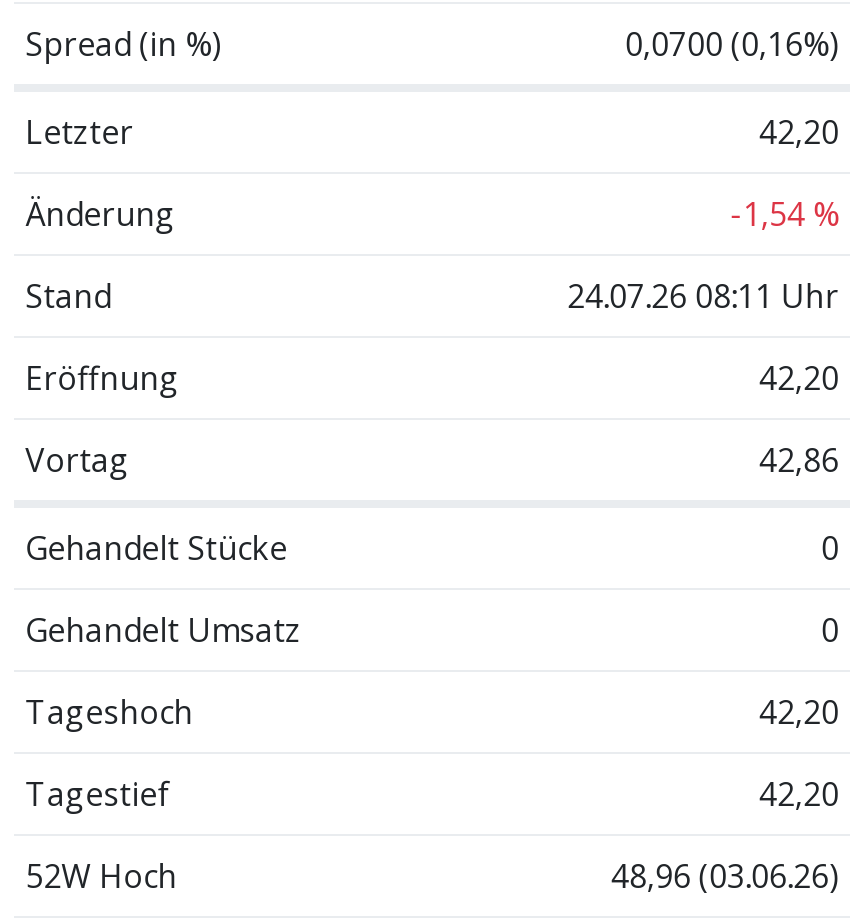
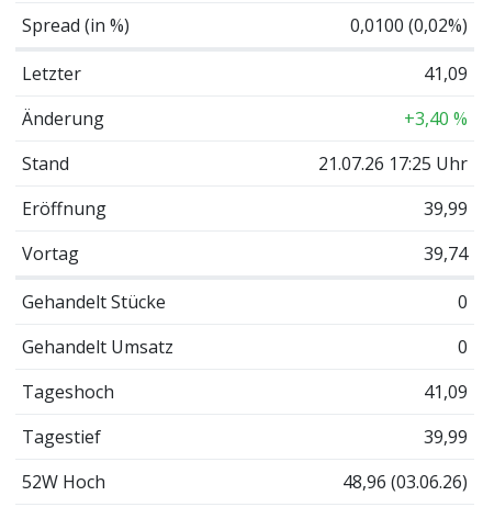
[625,22,839,66] 0,0700 (0,16%) -> [351,13,468,37] 0,0100 (0,02%)
[759,110,839,154] 42,20 -> [424,61,468,85] 41,09
[731,192,839,236] -1,54 % -> [404,106,468,130] +3,40 %
[567,274,839,318] 24.07.26 08:11 Uhr -> [319,151,468,175] 21.07.26 17:25 Uhr
[759,356,839,400] 42,20 -> [424,196,468,220] 39,99
[759,438,839,482] 42,86 -> [424,241,468,265] 39,74
[759,690,839,734] 42,20 -> [424,380,468,404] 41,09
[759,772,839,816] 42,20 -> [424,425,468,449] 39,99

